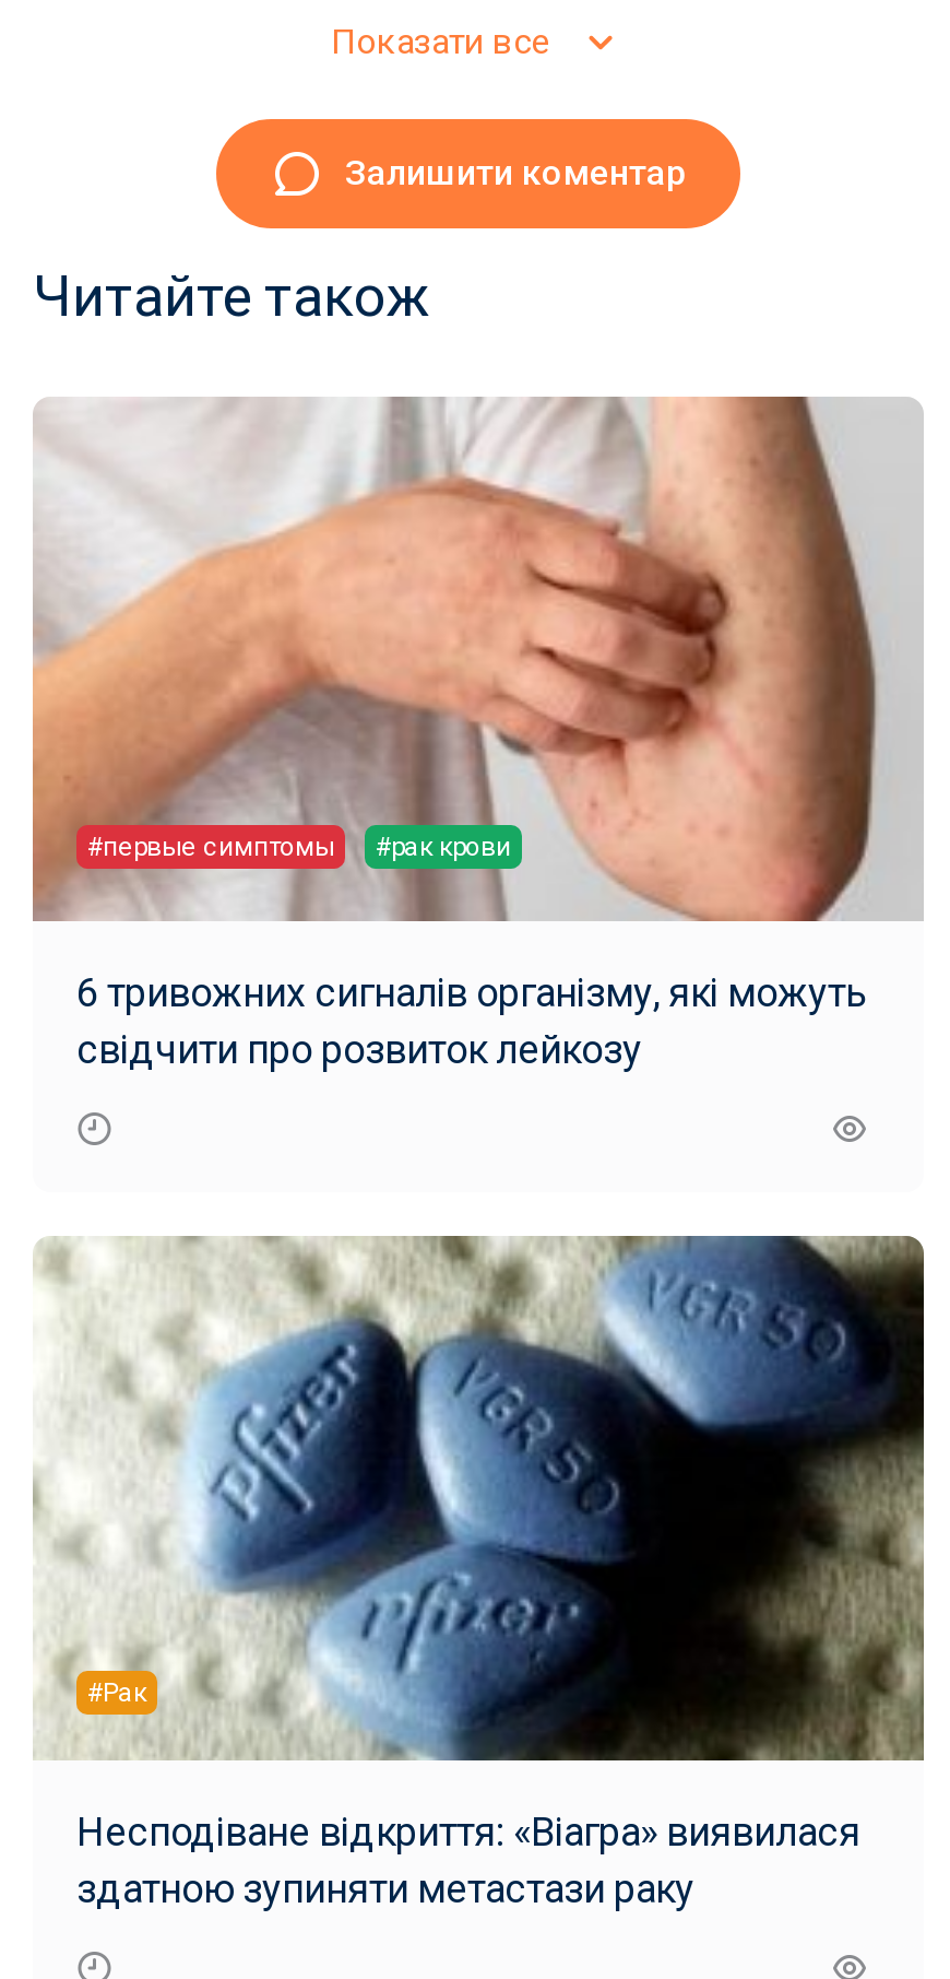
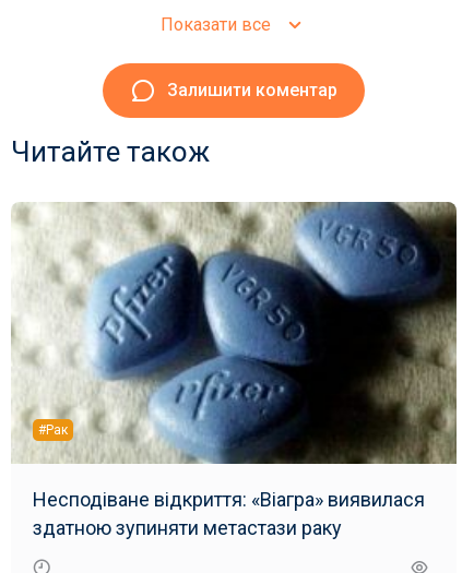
[31,394,924,1072] [image] | #первые симптомы | #рак крови | 6 тривожних сигналів організму, які можуть | свідчити про розвиток лейкозу -> none

